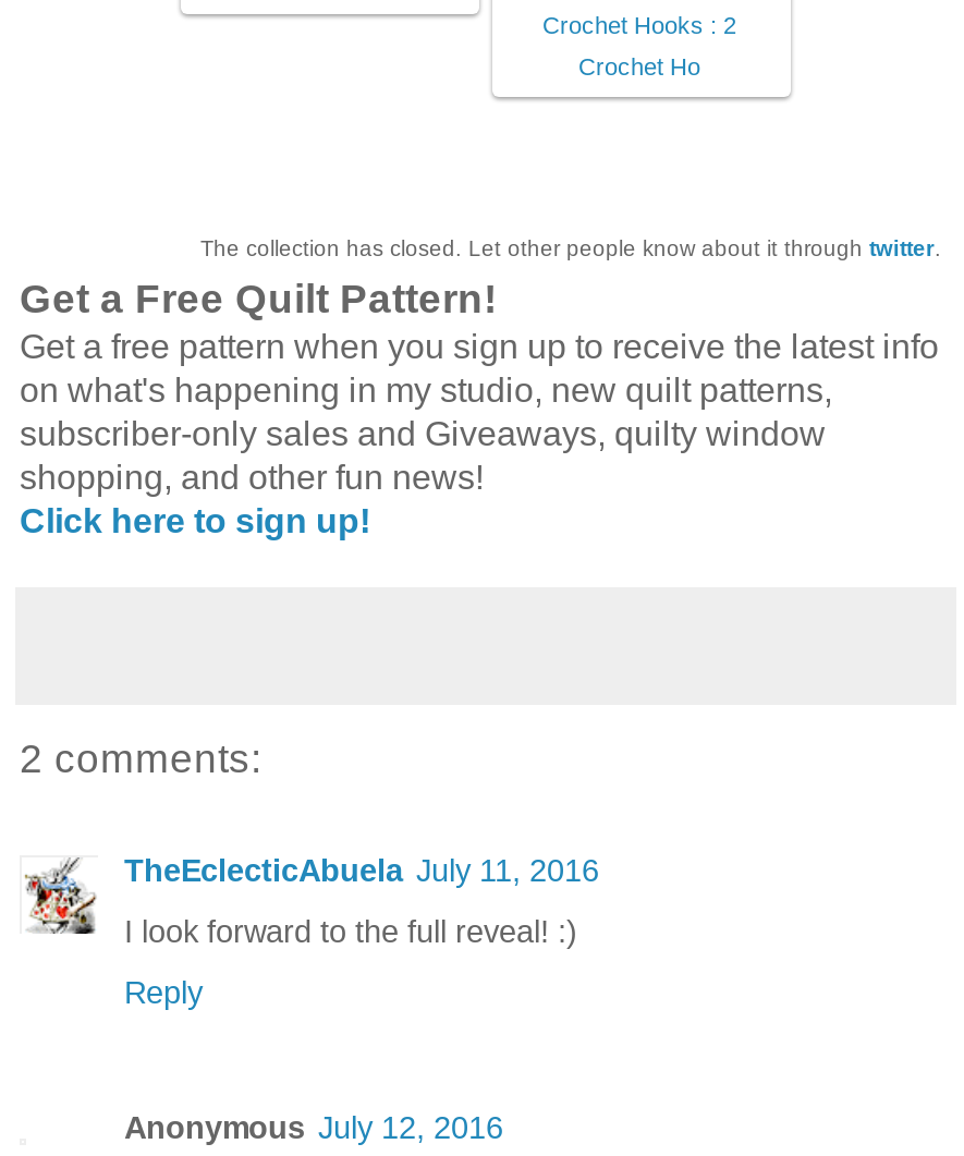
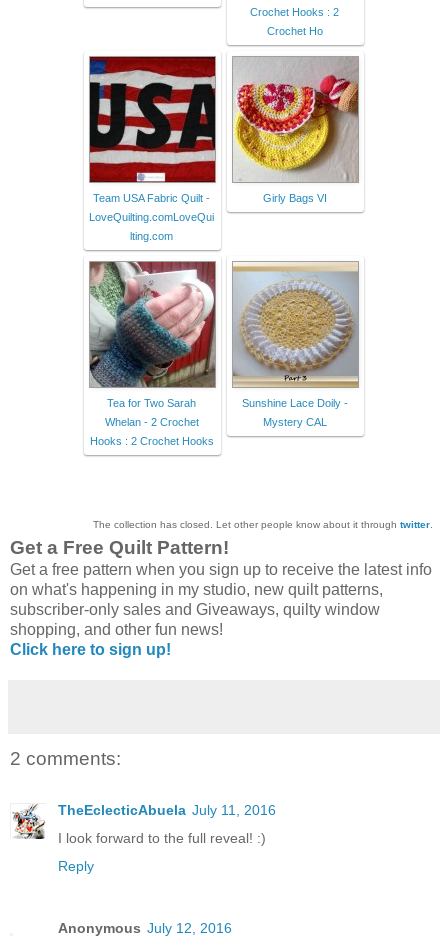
none -> [88,55,217,242] [image] | Team USA Fabric Quilt - | LoveQuilting.comLoveQui | lting.com
none -> [88,260,217,447] [image] | Tea for Two Sarah | Whelan - 2 Crochet | Hooks : 2 Crochet Hooks
none -> [231,261,360,428] [image] | Sunshine Lace Doily - | Mystery CAL
none -> [232,55,360,204] [image] | Girly Bags VI

